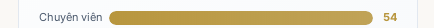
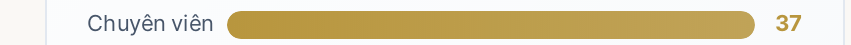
[383,10,397,24] 54 -> [775,9,803,37] 37

